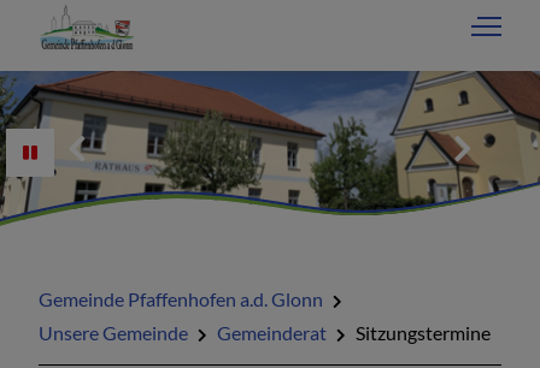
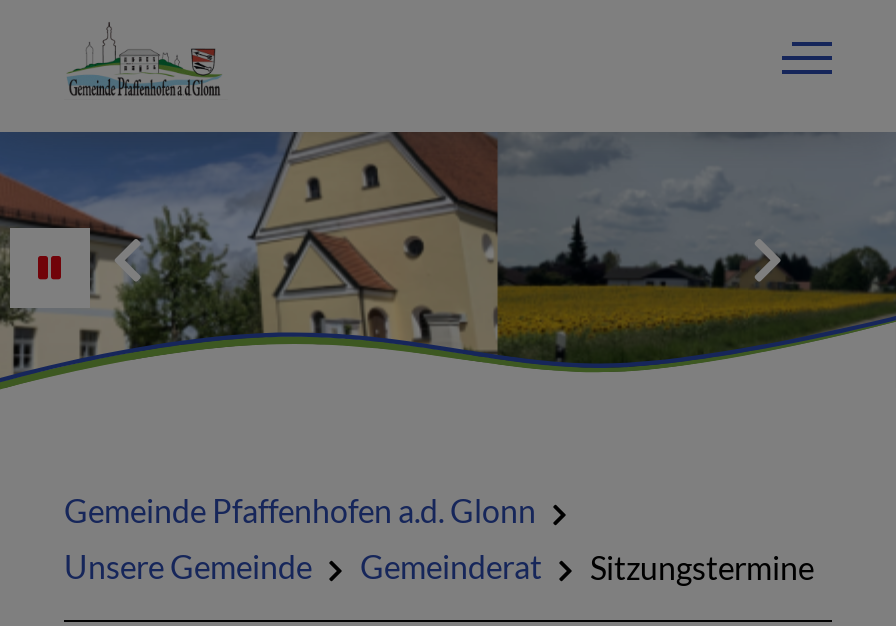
[4,70,536,218] [image] -> [6,130,890,372] [image]

